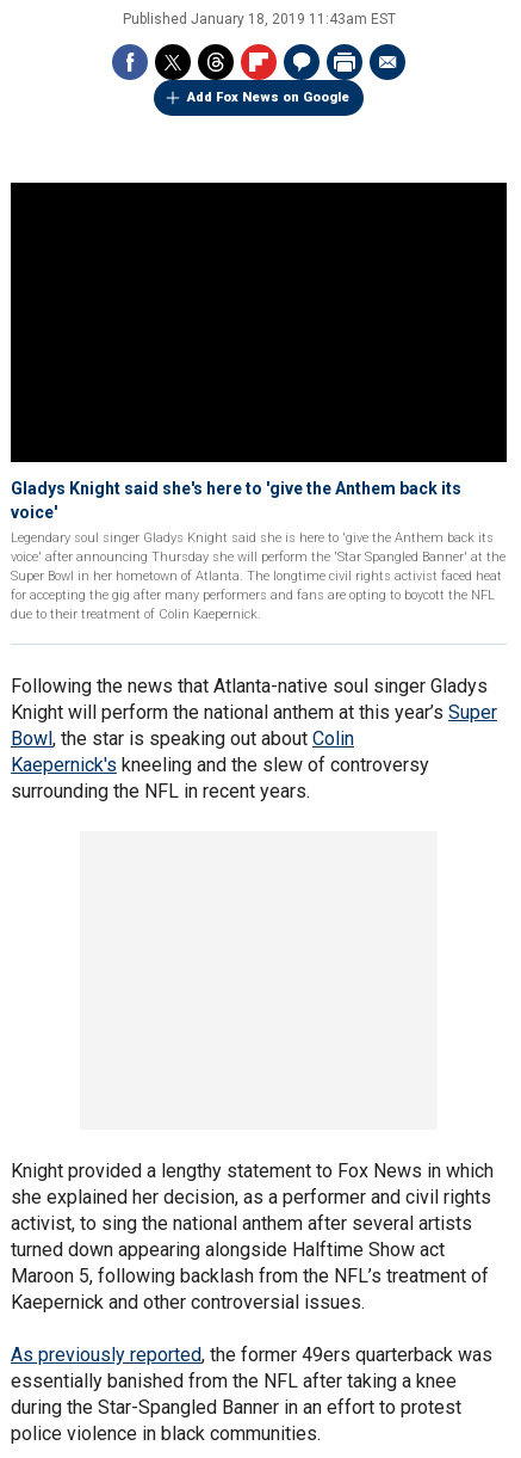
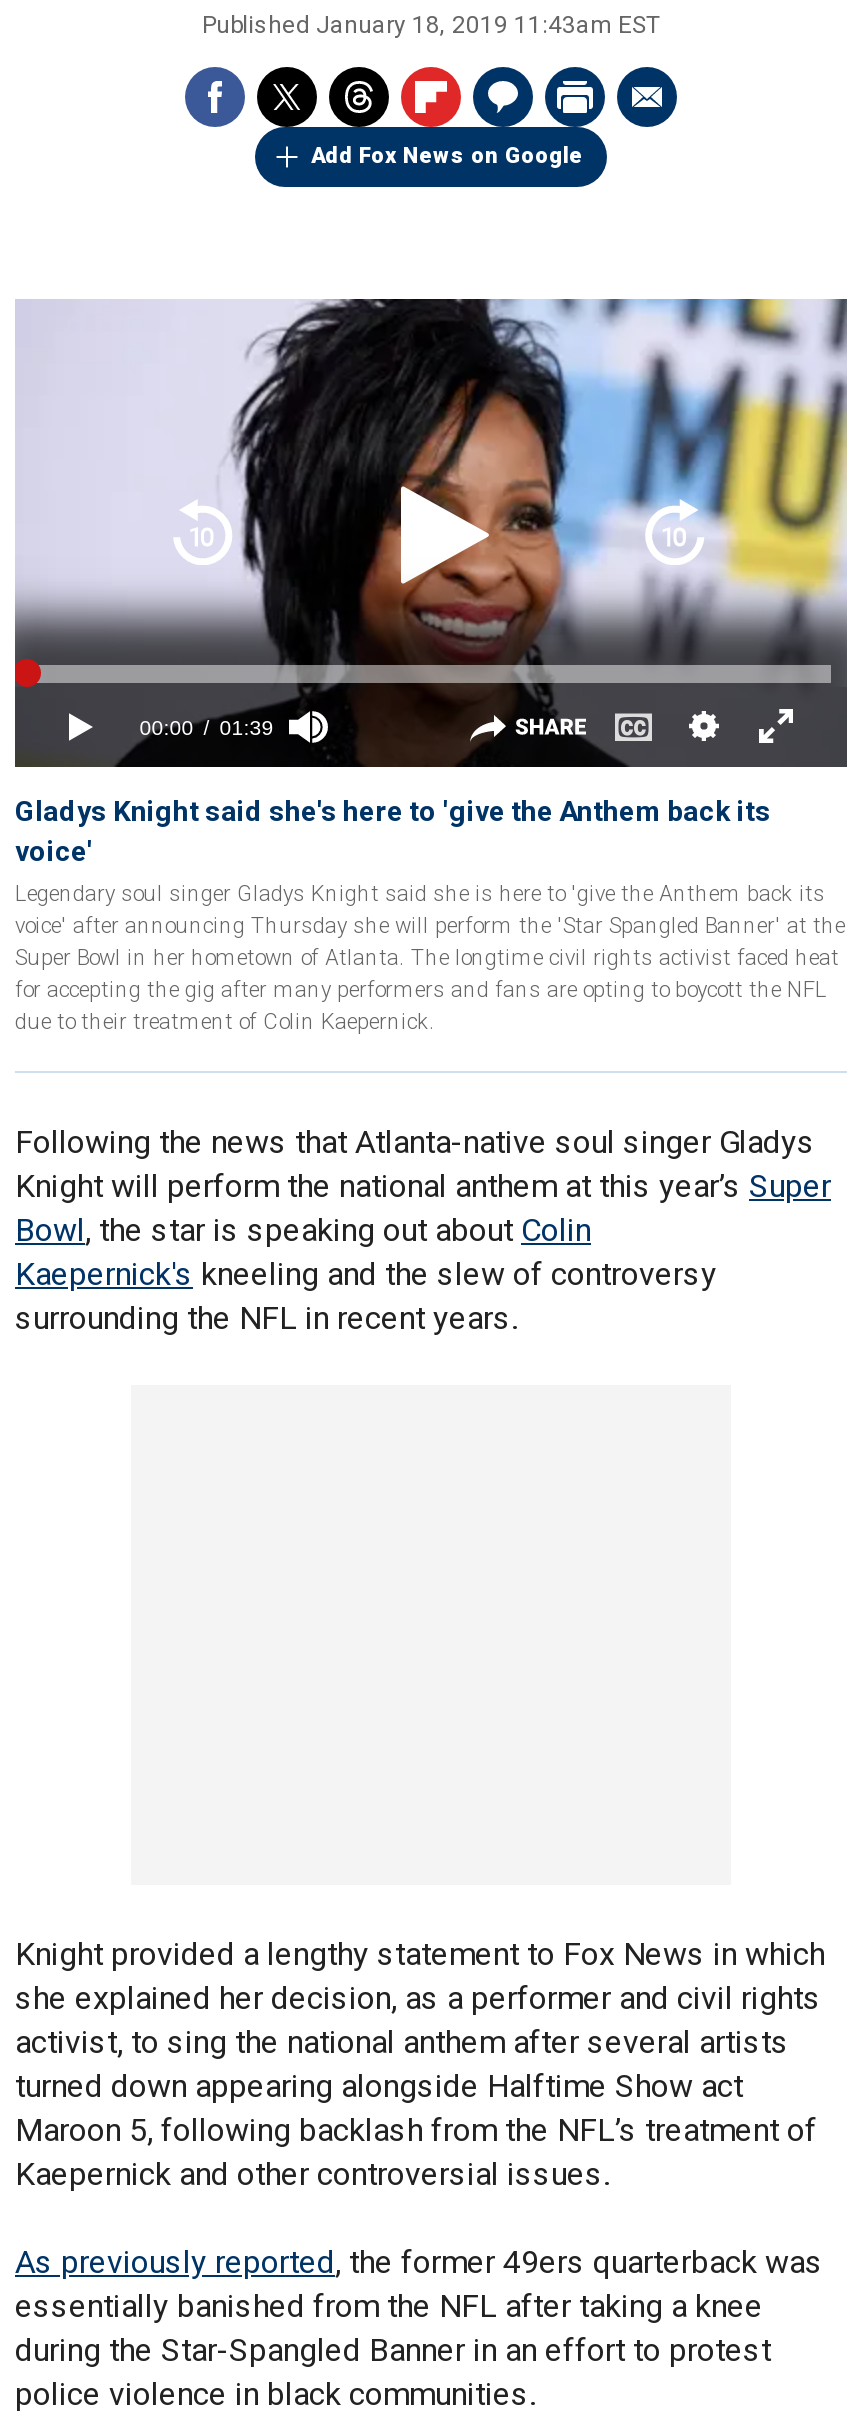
none -> [13,297,849,767] [image]

